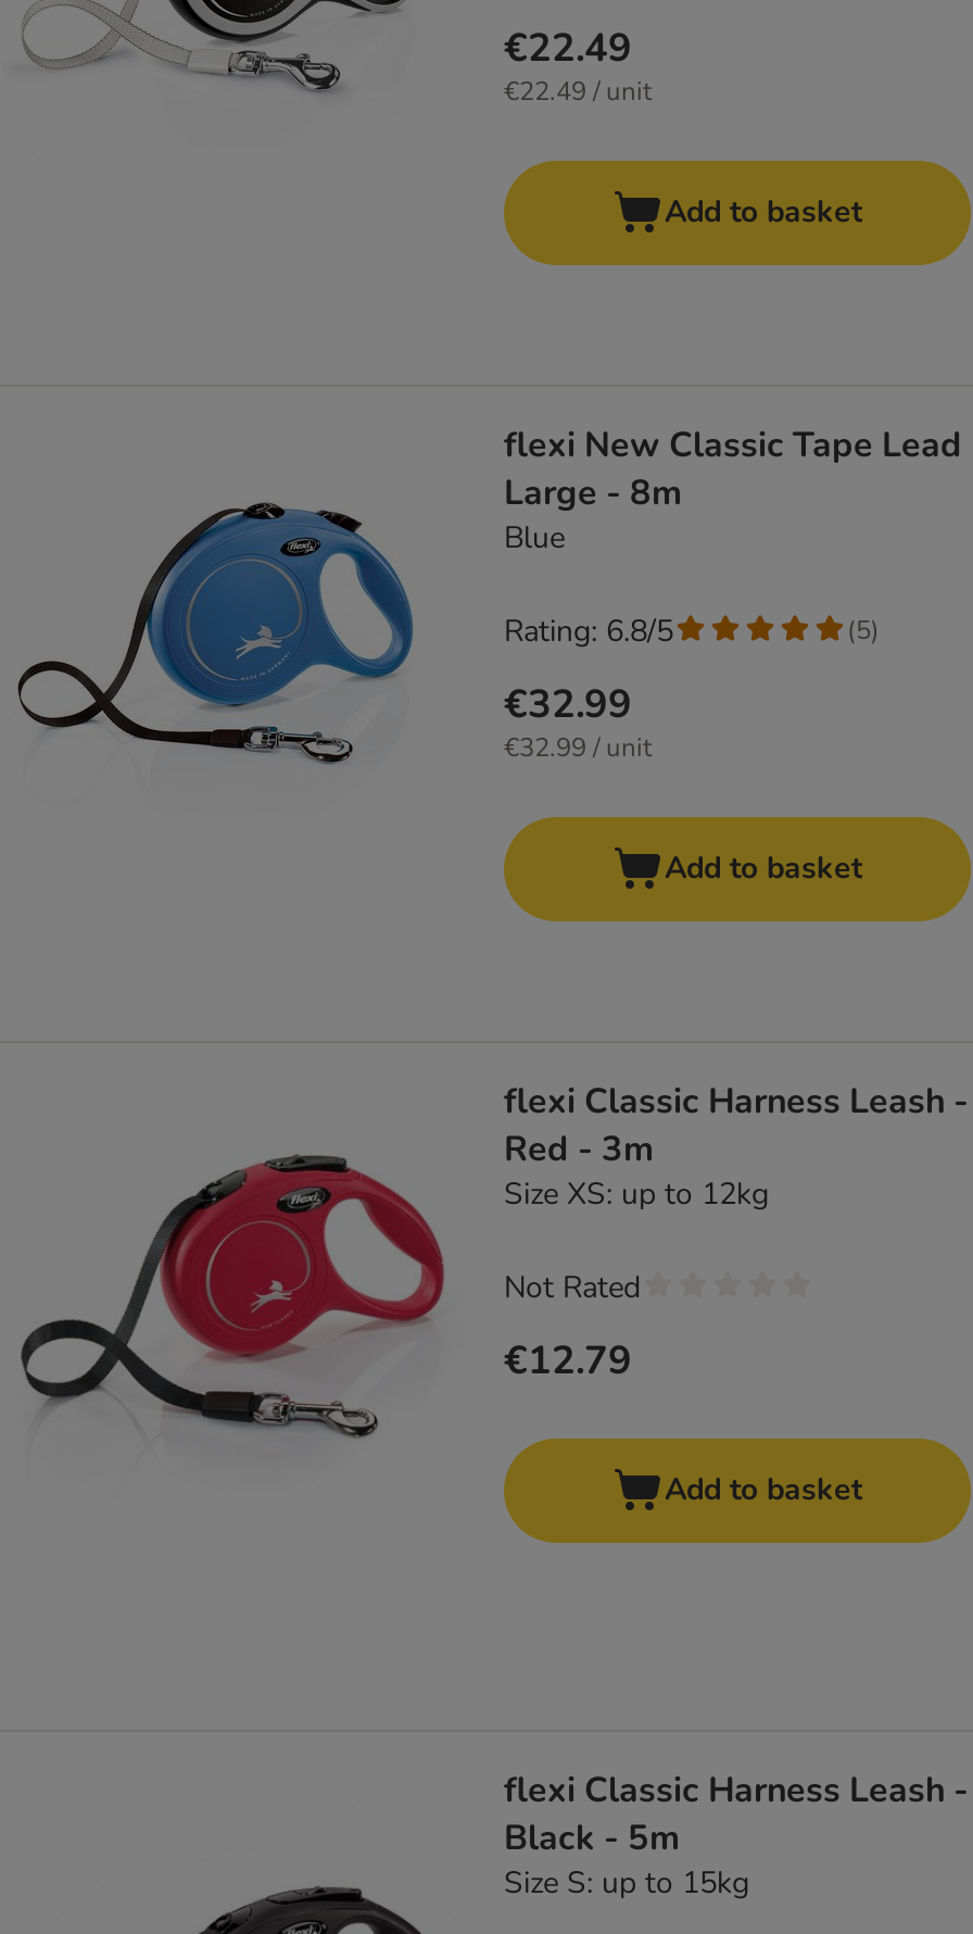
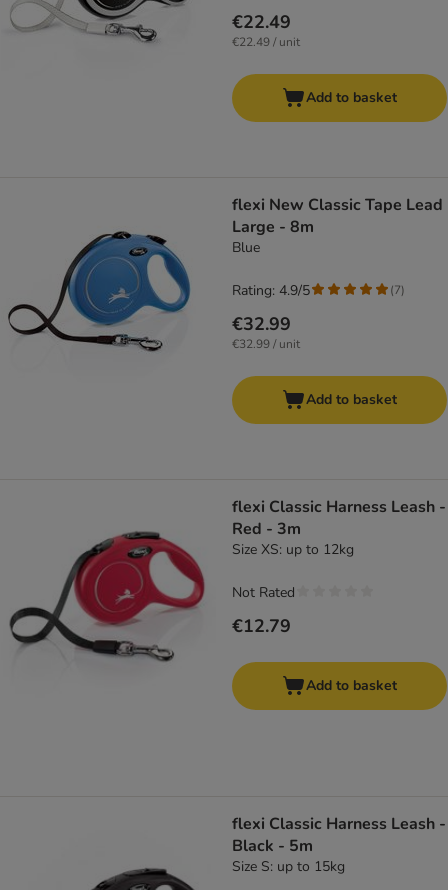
[504,611,673,652] Rating: 6.8/5 -> [232,281,310,300] Rating: 4.9/5
[847,614,880,649] (5) -> [390,282,405,298] (7)

